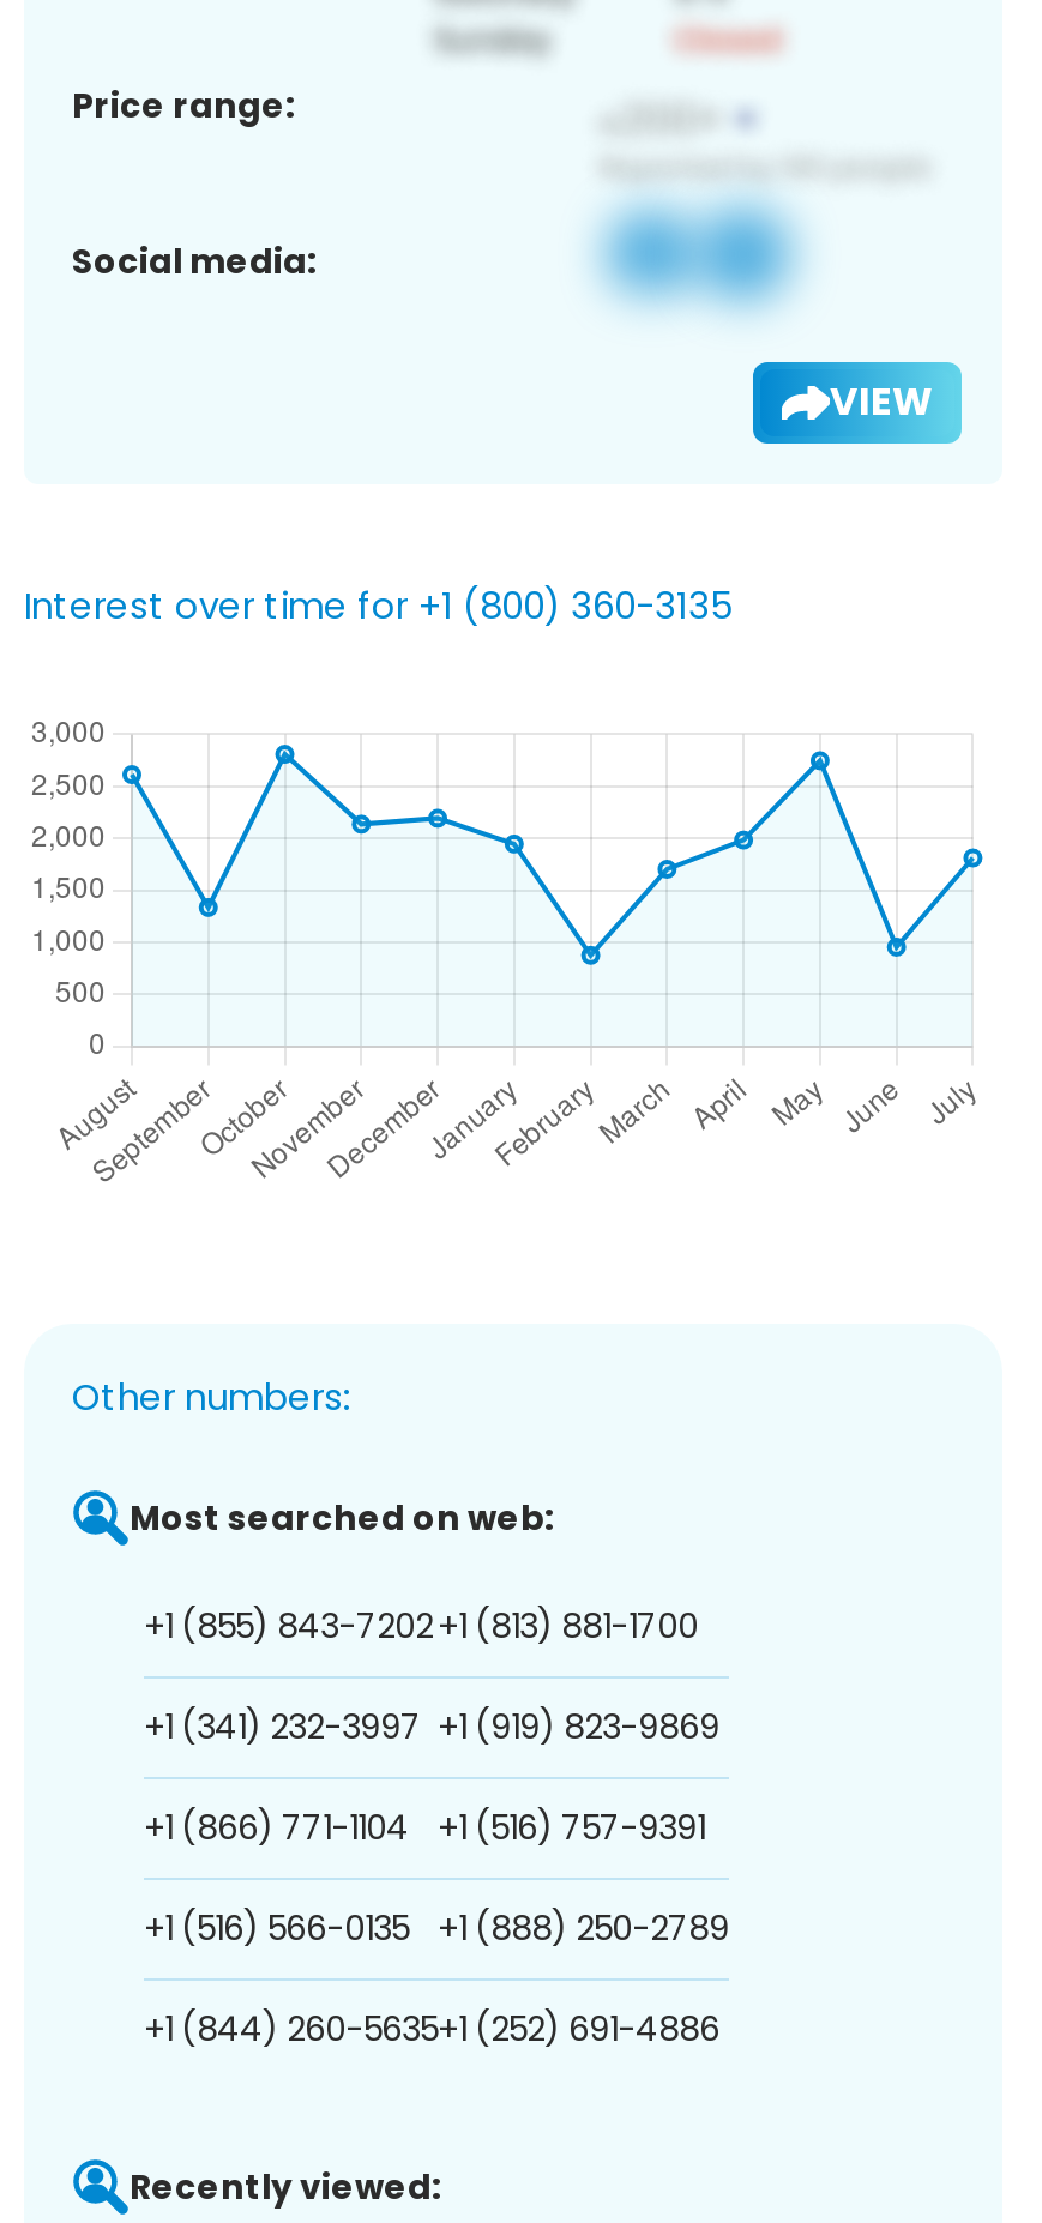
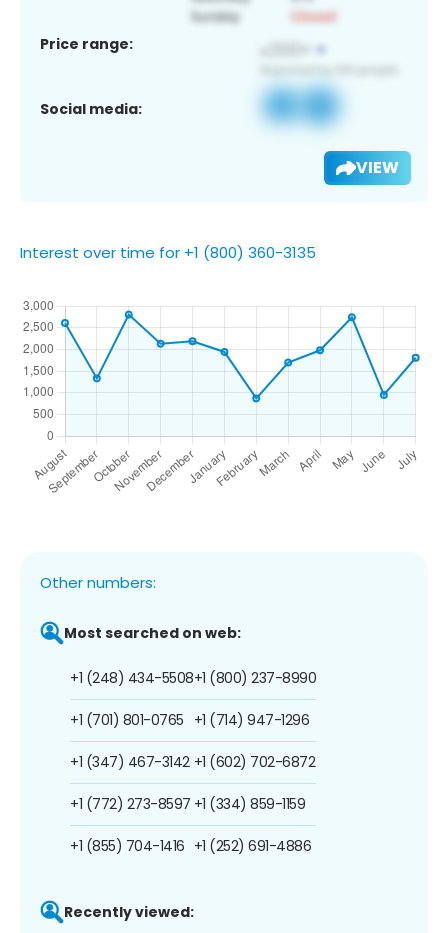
[144,1601,433,1649] +1 (855) 843-7202 -> [70,667,193,687] +1 (248) 434-5508
[438,1601,698,1649] +1 (813) 881-1700 -> [193,667,316,687] +1 (800) 237-8990
[144,1701,421,1749] +1 (341) 232-3997 -> [70,709,183,729] +1 (701) 801-0765
[438,1701,719,1749] +1 (919) 823-9869 -> [193,709,309,729] +1 (714) 947-1296
[144,1802,409,1850] +1 (866) 771-1104 -> [70,751,189,771] +1 (347) 467-3142
[438,1802,705,1850] +1 (516) 757-9391 -> [193,751,315,771] +1 (602) 702-6872
[144,1903,409,1951] +1 (516) 566-0135 -> [70,793,190,813] +1 (772) 273-8597
[438,1903,729,1951] +1 (888) 250-2789 -> [193,793,305,813] +1 (334) 859-1159
[144,2004,438,2052] +1 (844) 260-5635 -> [70,835,184,855] +1 (855) 704-1416

